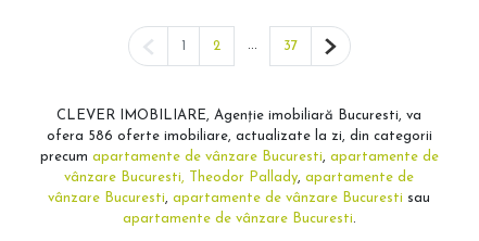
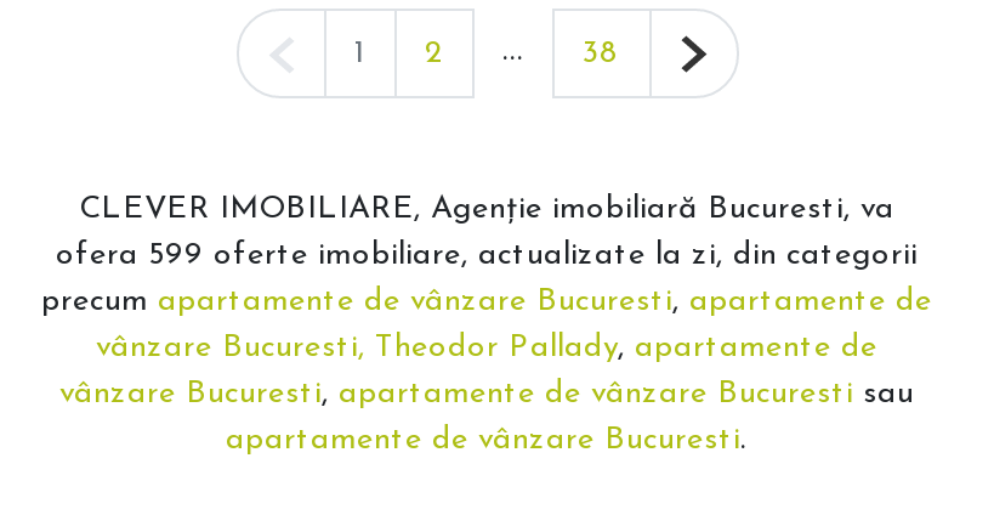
[283,39,297,53] 37 -> [583,37,619,69] 38
[46,129,432,143] ofera 586 oferte imobiliare, actualizate la zi, din categorii -> [56,239,918,270] ofera 599 oferte imobiliare, actualizate la zi, din categorii

